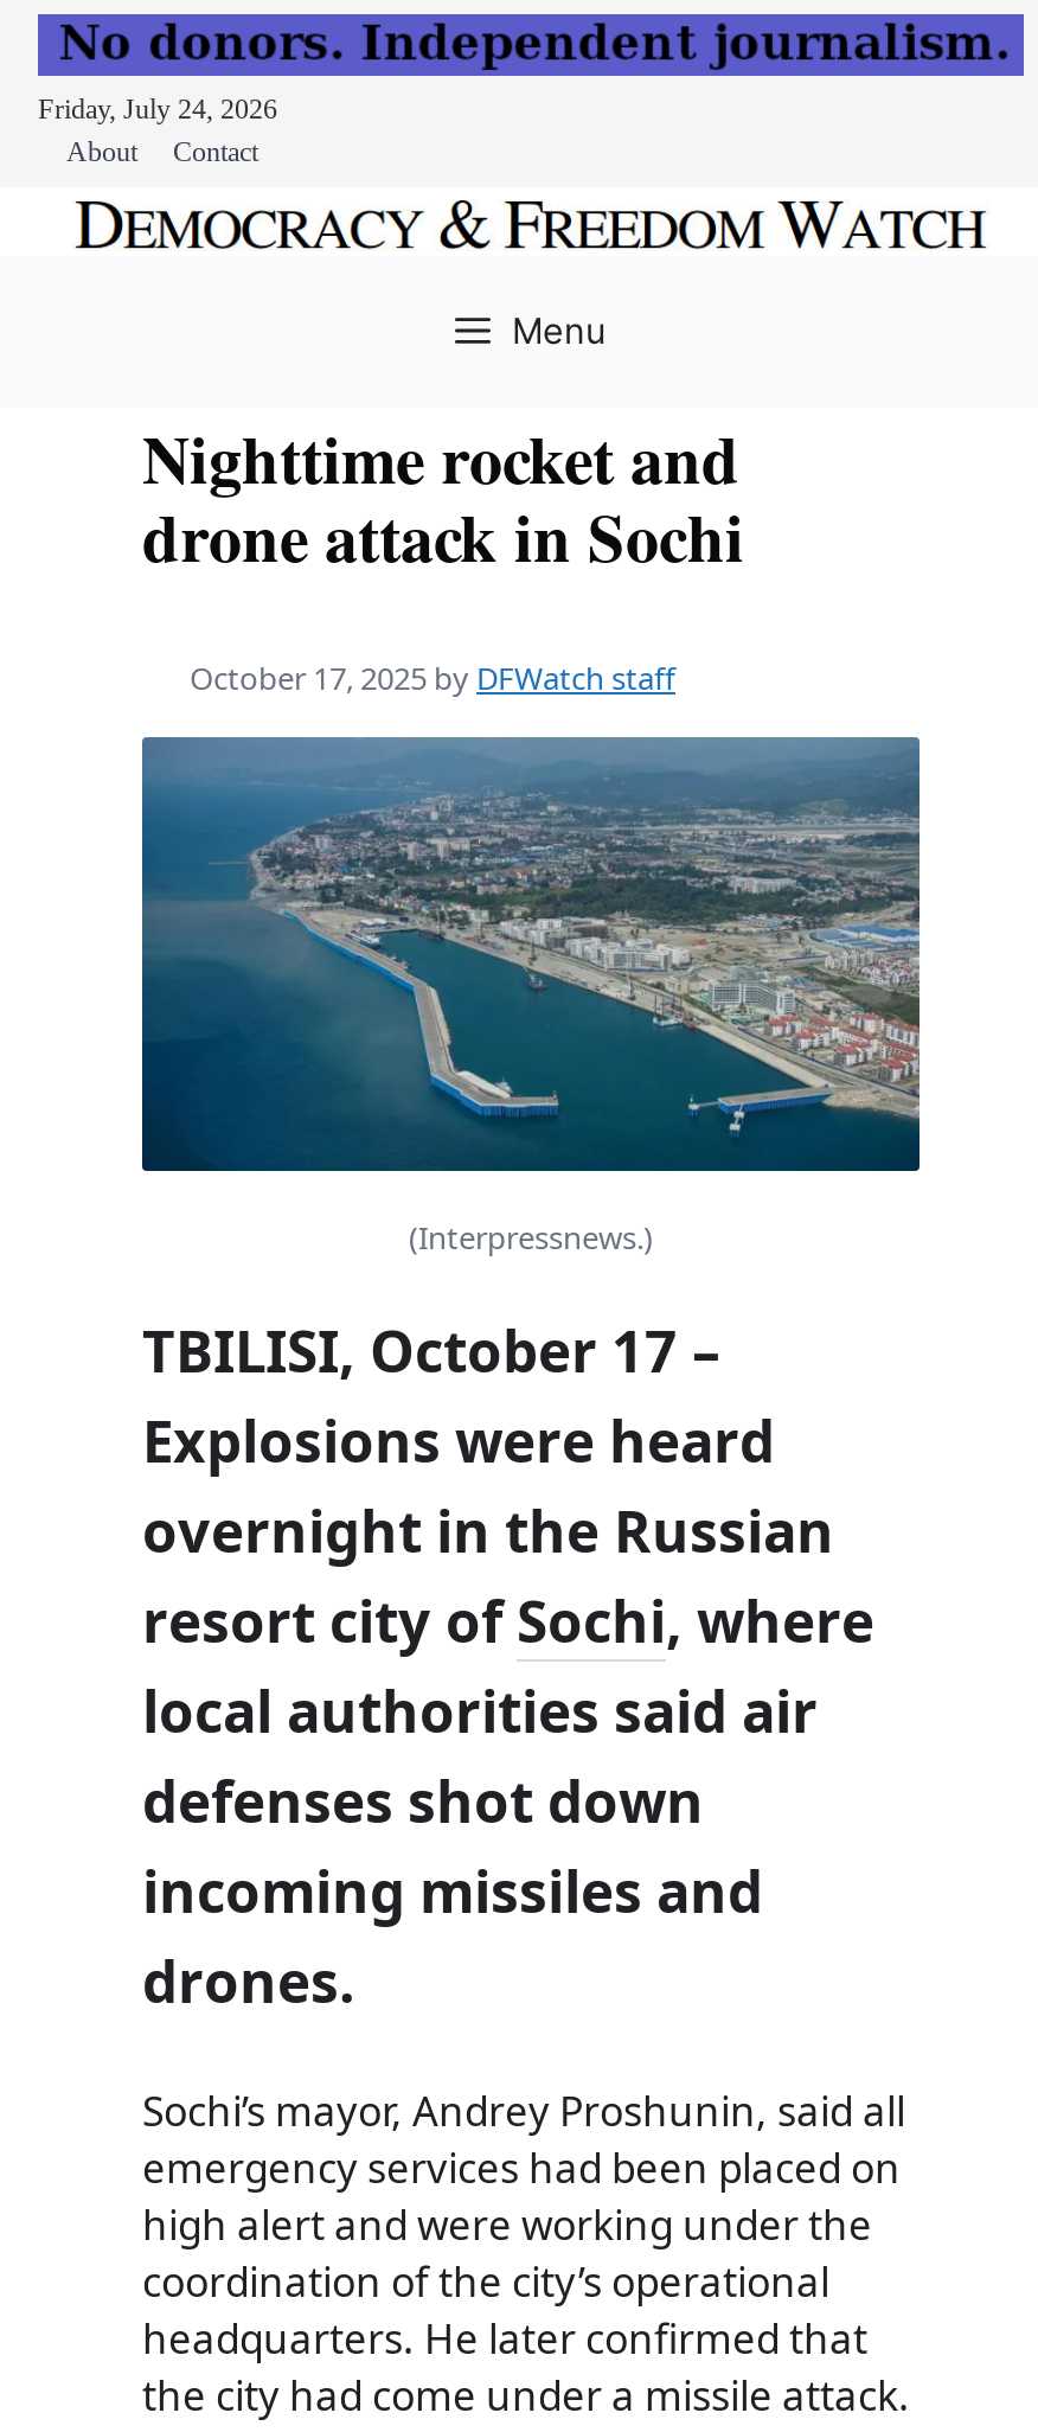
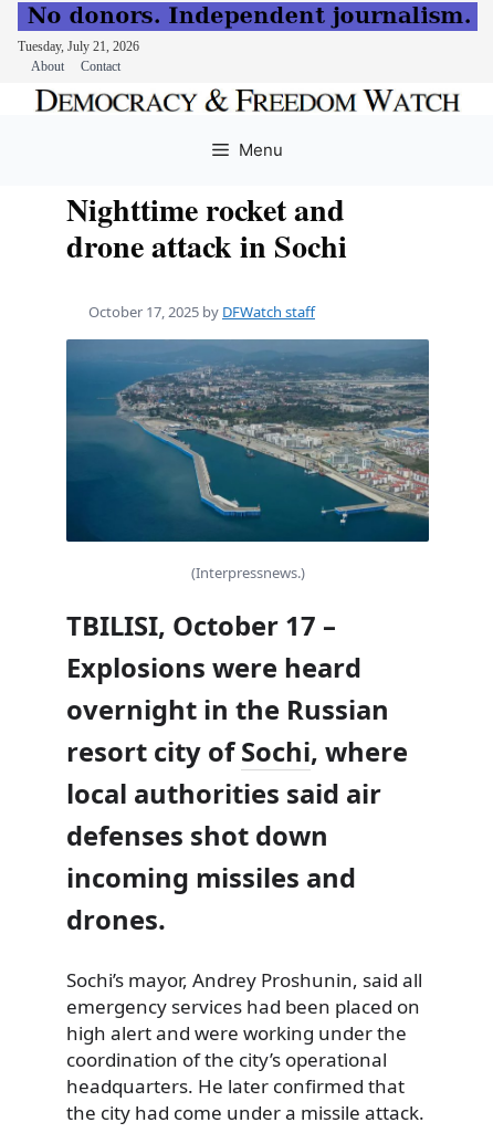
[38,92,277,125] Friday, July 24, 2026 -> [18,39,139,54] Tuesday, July 21, 2026

